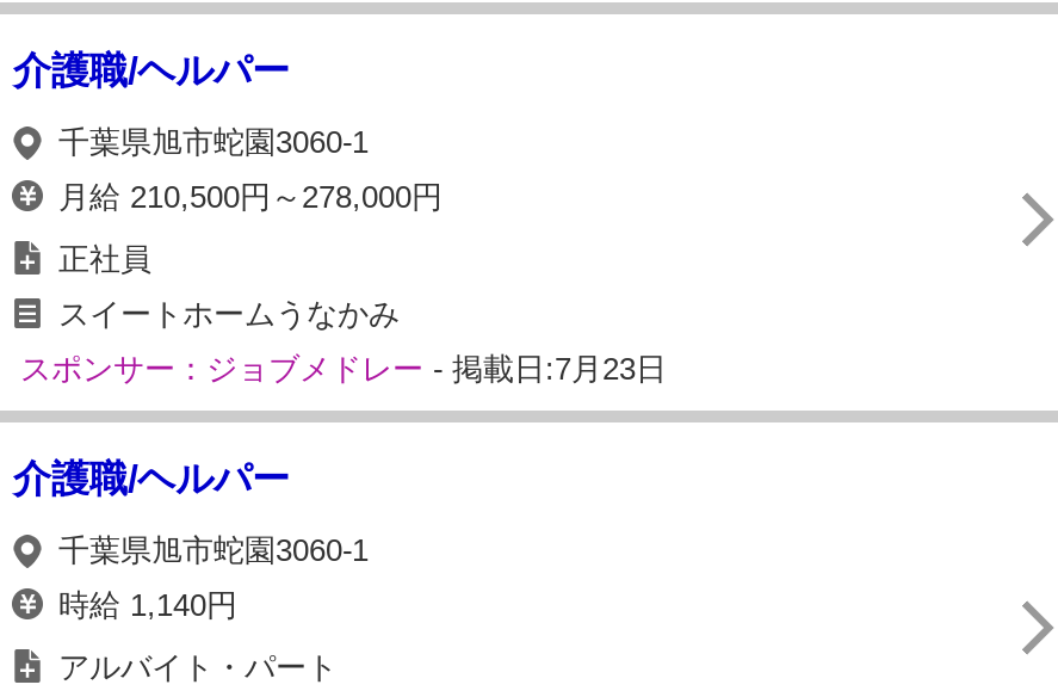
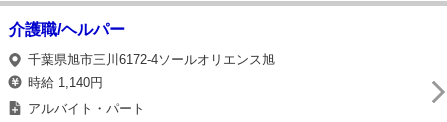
[13,124,667,568] 千葉県旭市蛇園3060-1 | 月給 210,500円～278,000円 | 正社員 | スイートホームうなかみ | スポンサー：ジョブメドレー- 掲載日:7月23日 | 介護職/ヘルパー | 千葉県旭市蛇園3060-1 -> [28,52,275,67] 千葉県旭市三川6172-4ソールオリエンス旭

